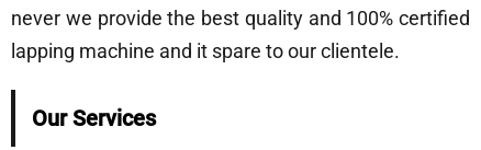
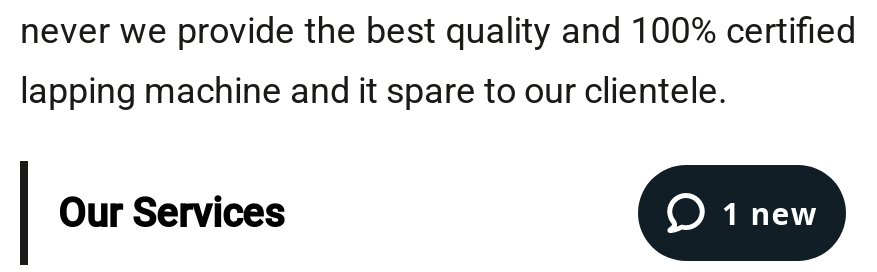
none -> [636,163,848,263] [image]

